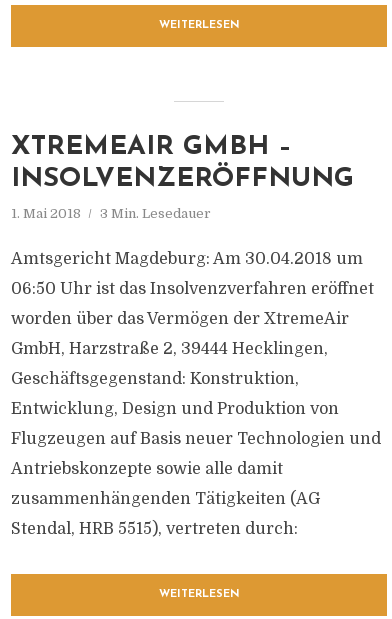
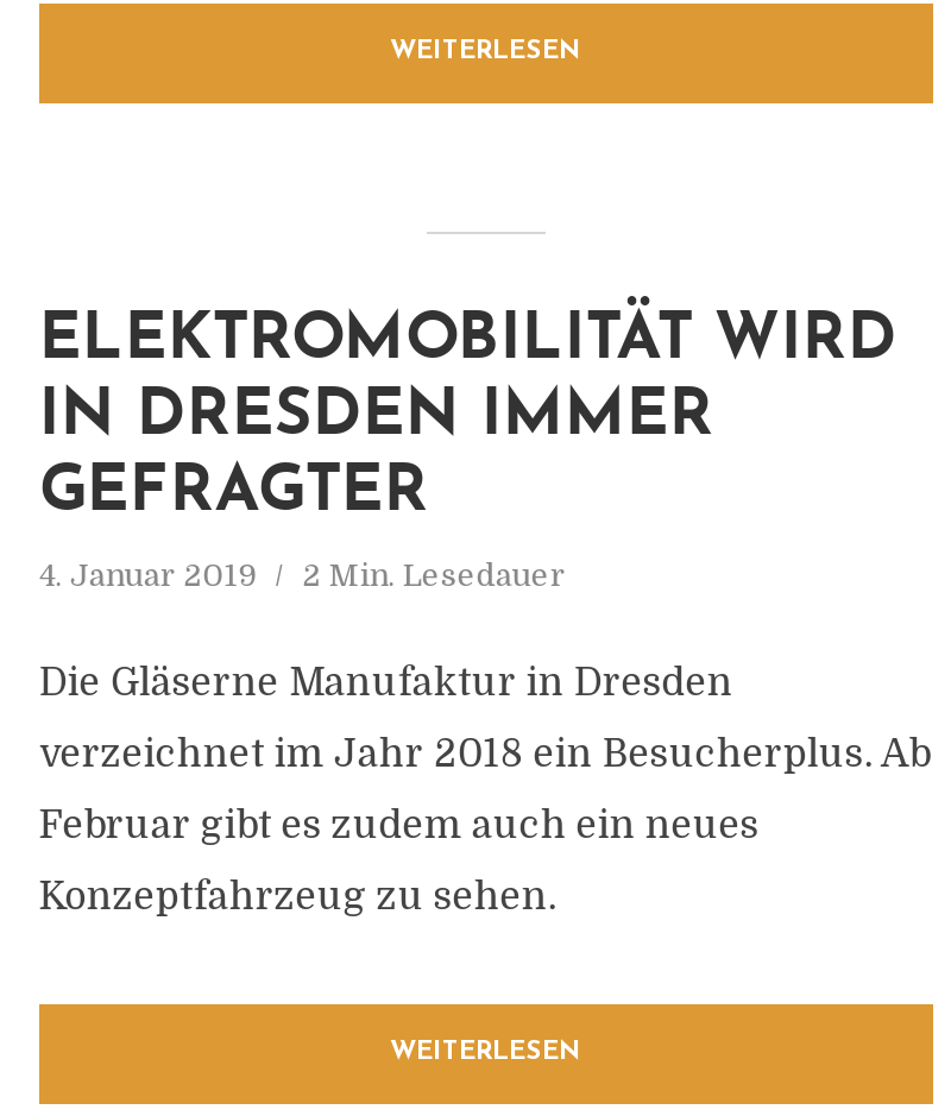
[11,134,381,538] XTREMEAIR GMBH – | INSOLVENZERÖFFNUNG | 1. Mai 2018 | 3 Min. Lesedauer | Amtsgericht Magdeburg: Am 30.04.2018 um | 06:50 Uhr ist das Insolvenzverfahren eröffnet | worden über das Vermögen der XtremeAir | GmbH, Harzstraße 2, 39444 Hecklingen, | Geschäftsgegenstand: Konstruktion, | Entwicklung, Design und Produktion von | Flugzeugen auf Basis neuer Technologien und | Antriebskonzepte sowie alle damit | zusammenhängenden Tätigkeiten (AG | Stendal, HRB 5515), vertreten durch: -> [39,310,930,919] ELEKTROMOBILITÄT WIRD | IN DRESDEN IMMER | GEFRAGTER | 4. Januar 2019 | 2 Min. Lesedauer | Die Gläserne Manufaktur in Dresden | verzeichnet im Jahr 2018 ein Besucherplus. Ab | Februar gibt es zudem auch ein neues | Konzeptfahrzeug zu sehen.

